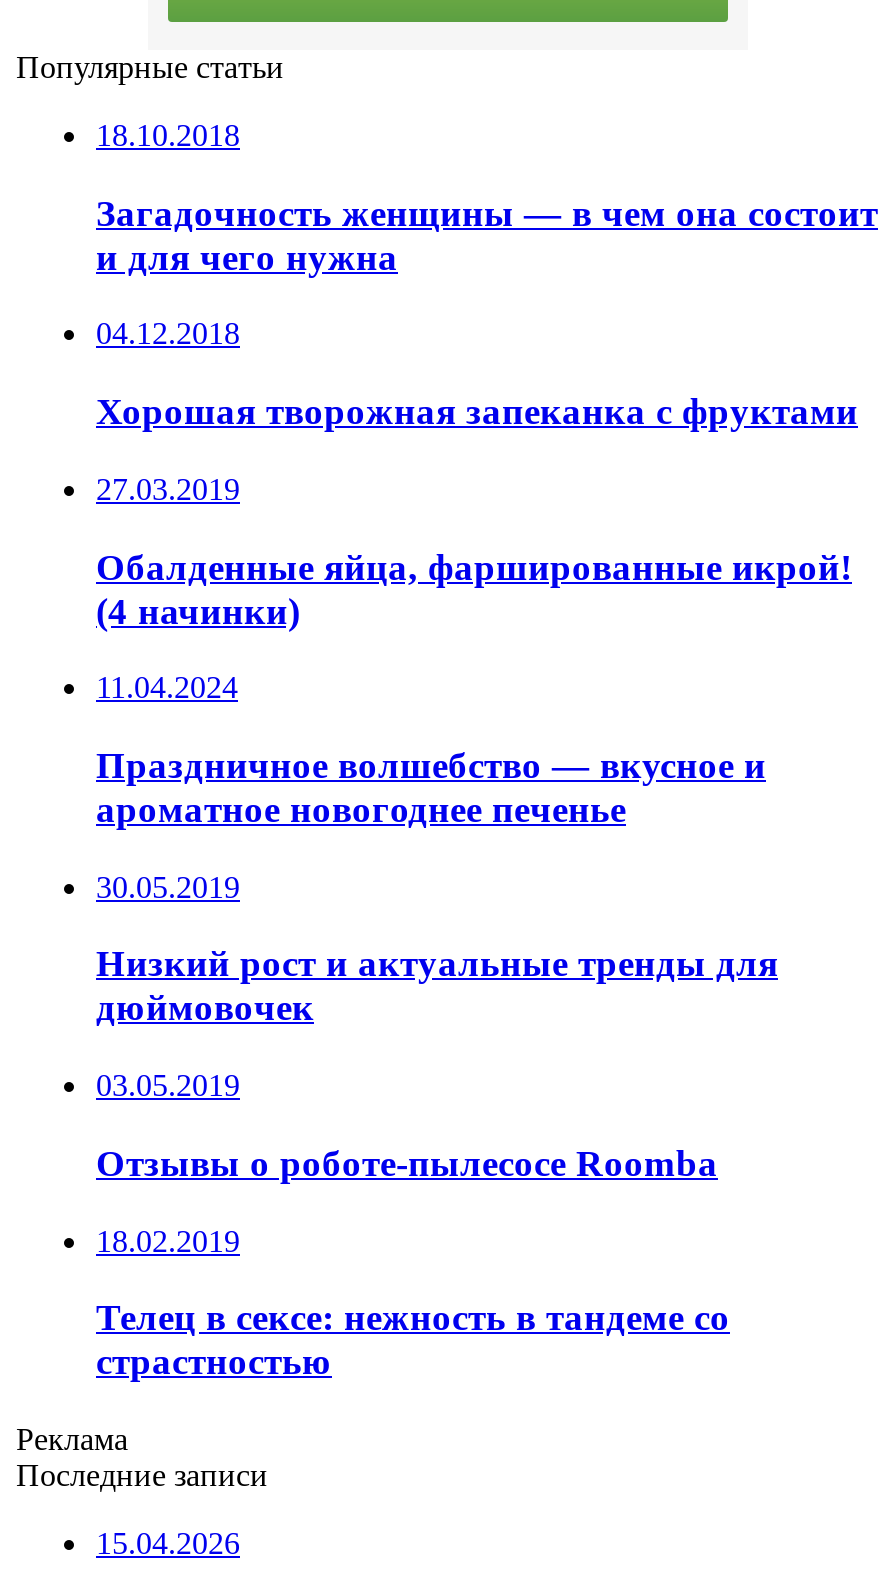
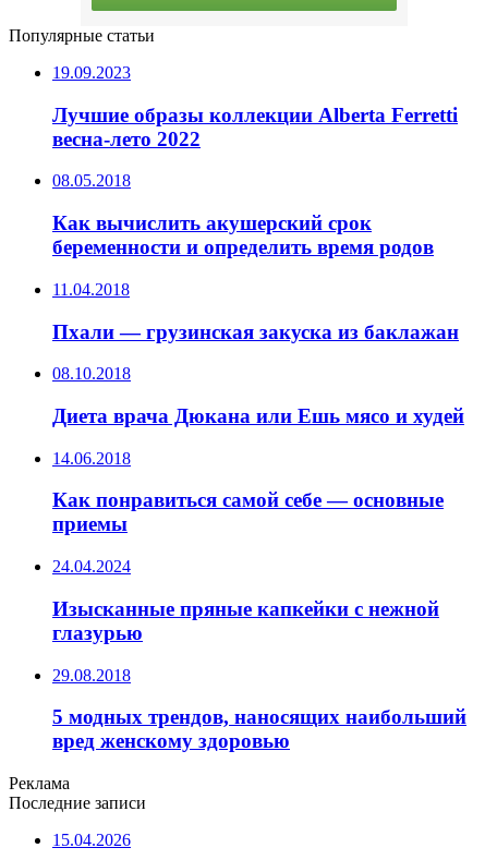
[96,118,240,152] 18.10.2018 -> [52,63,131,82] 19.09.2023
[96,191,878,277] Загадочность женщины — в чем она состоит | и для чего нужна -> [52,103,458,150] Лучшие образы коллекции Alberta Ferretti | весна-лето 2022
[96,317,240,351] 04.12.2018 -> [52,172,131,190] 08.05.2018
[96,390,858,432] Хорошая творожная запеканка с фруктами -> [52,212,434,258] Как вычислить акушерский срок | беременности и определить время родов
[96,472,240,506] 27.03.2019 -> [52,280,130,298] 11.04.2018
[96,545,852,631] Обалденные яйца, фаршированные икрой! | (4 начинки) -> [52,320,459,343] Пхали — грузинская закуска из баклажан
[96,670,238,704] 11.04.2024 -> [52,364,131,383] 08.10.2018
[96,744,766,830] Праздничное волшебство — вкусное и | ароматное новогоднее печенье -> [52,404,464,427] Диета врача Дюкана или Ешь мясо и худей
[96,869,240,903] 30.05.2019 -> [52,449,131,467] 14.06.2018
[96,943,778,1029] Низкий рост и актуальные тренды для | дюймовочек -> [52,489,444,536] Как понравиться самой себе — основные | приемы
[96,1068,240,1102] 03.05.2019 -> [52,557,131,576] 24.04.2024
[96,1142,718,1184] Отзывы о роботе-пылесосе Roomba -> [52,597,439,644] Изысканные пряные капкейки с нежной | глазурью
[96,1223,240,1257] 18.02.2019 -> [52,666,131,684] 29.08.2018
[96,1297,730,1383] Телец в сексе: нежность в тандеме со | страстностью -> [52,706,466,752] 5 модных трендов, наносящих наибольший | вред женскому здоровью

